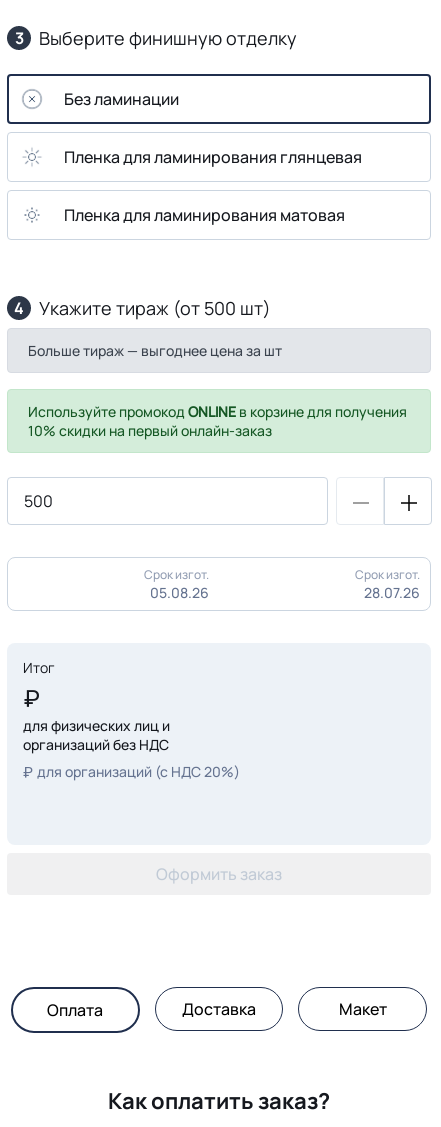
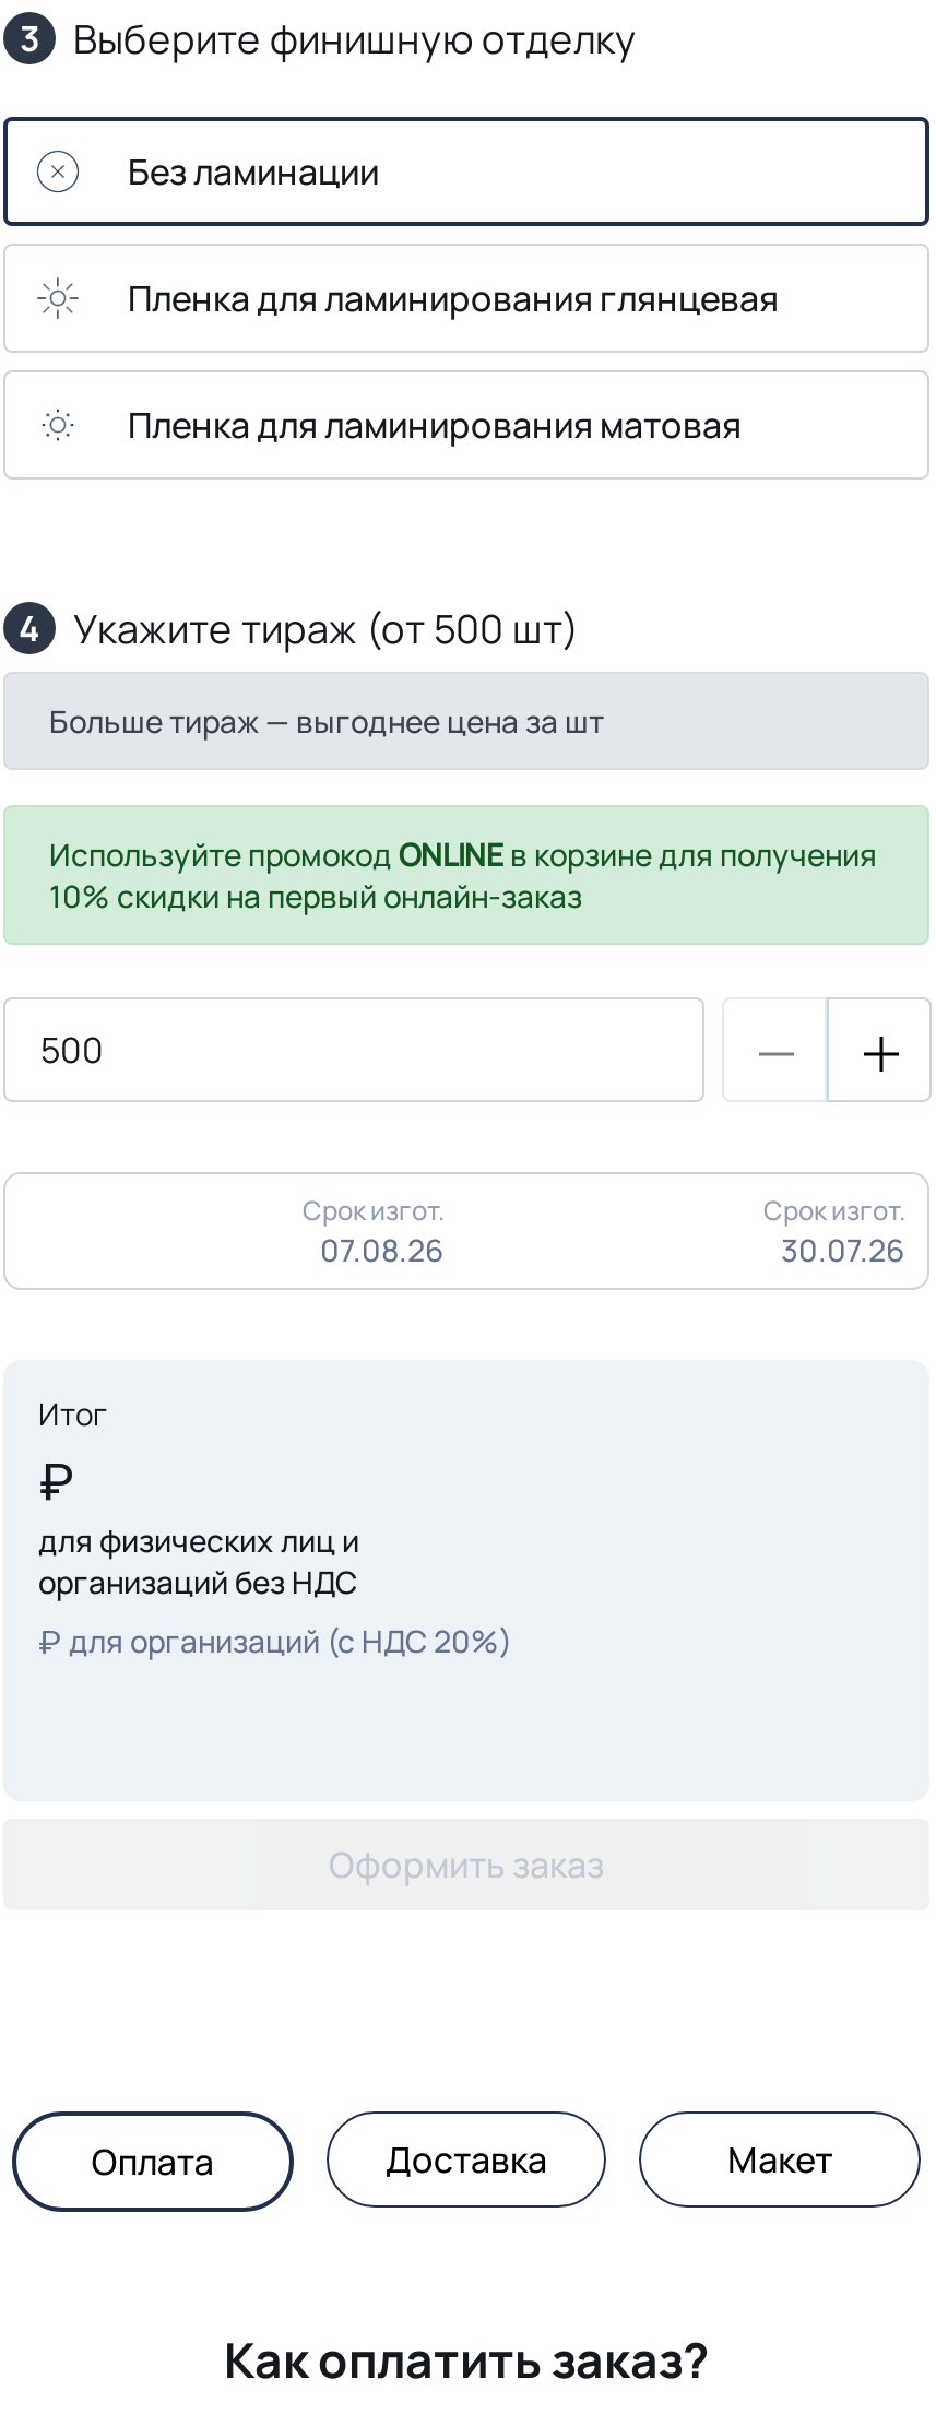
[150,583,209,602] 05.08.26 -> [320,1229,445,1270] 07.08.26
[364,583,420,602] 28.07.26 -> [781,1229,905,1270] 30.07.26

